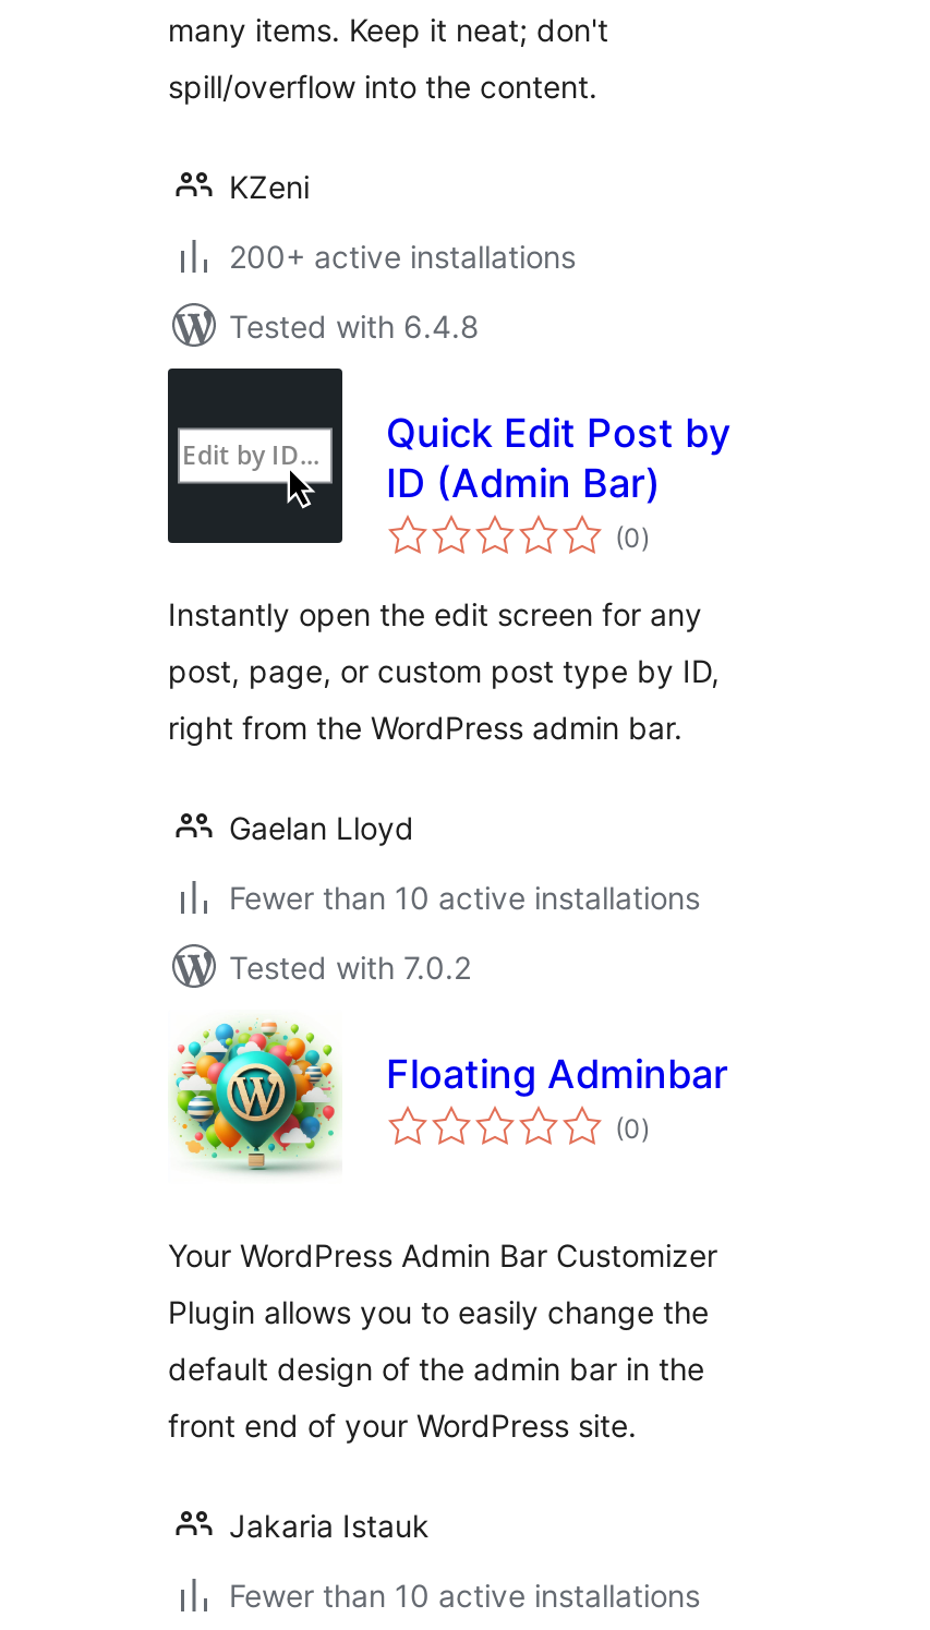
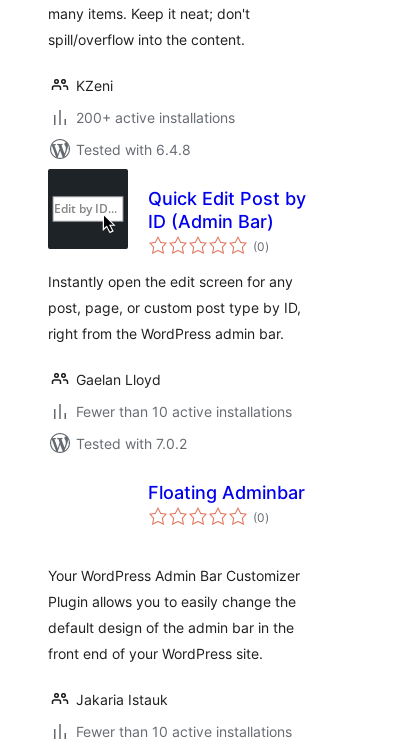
[170,1018,340,1175] [image] -> none

